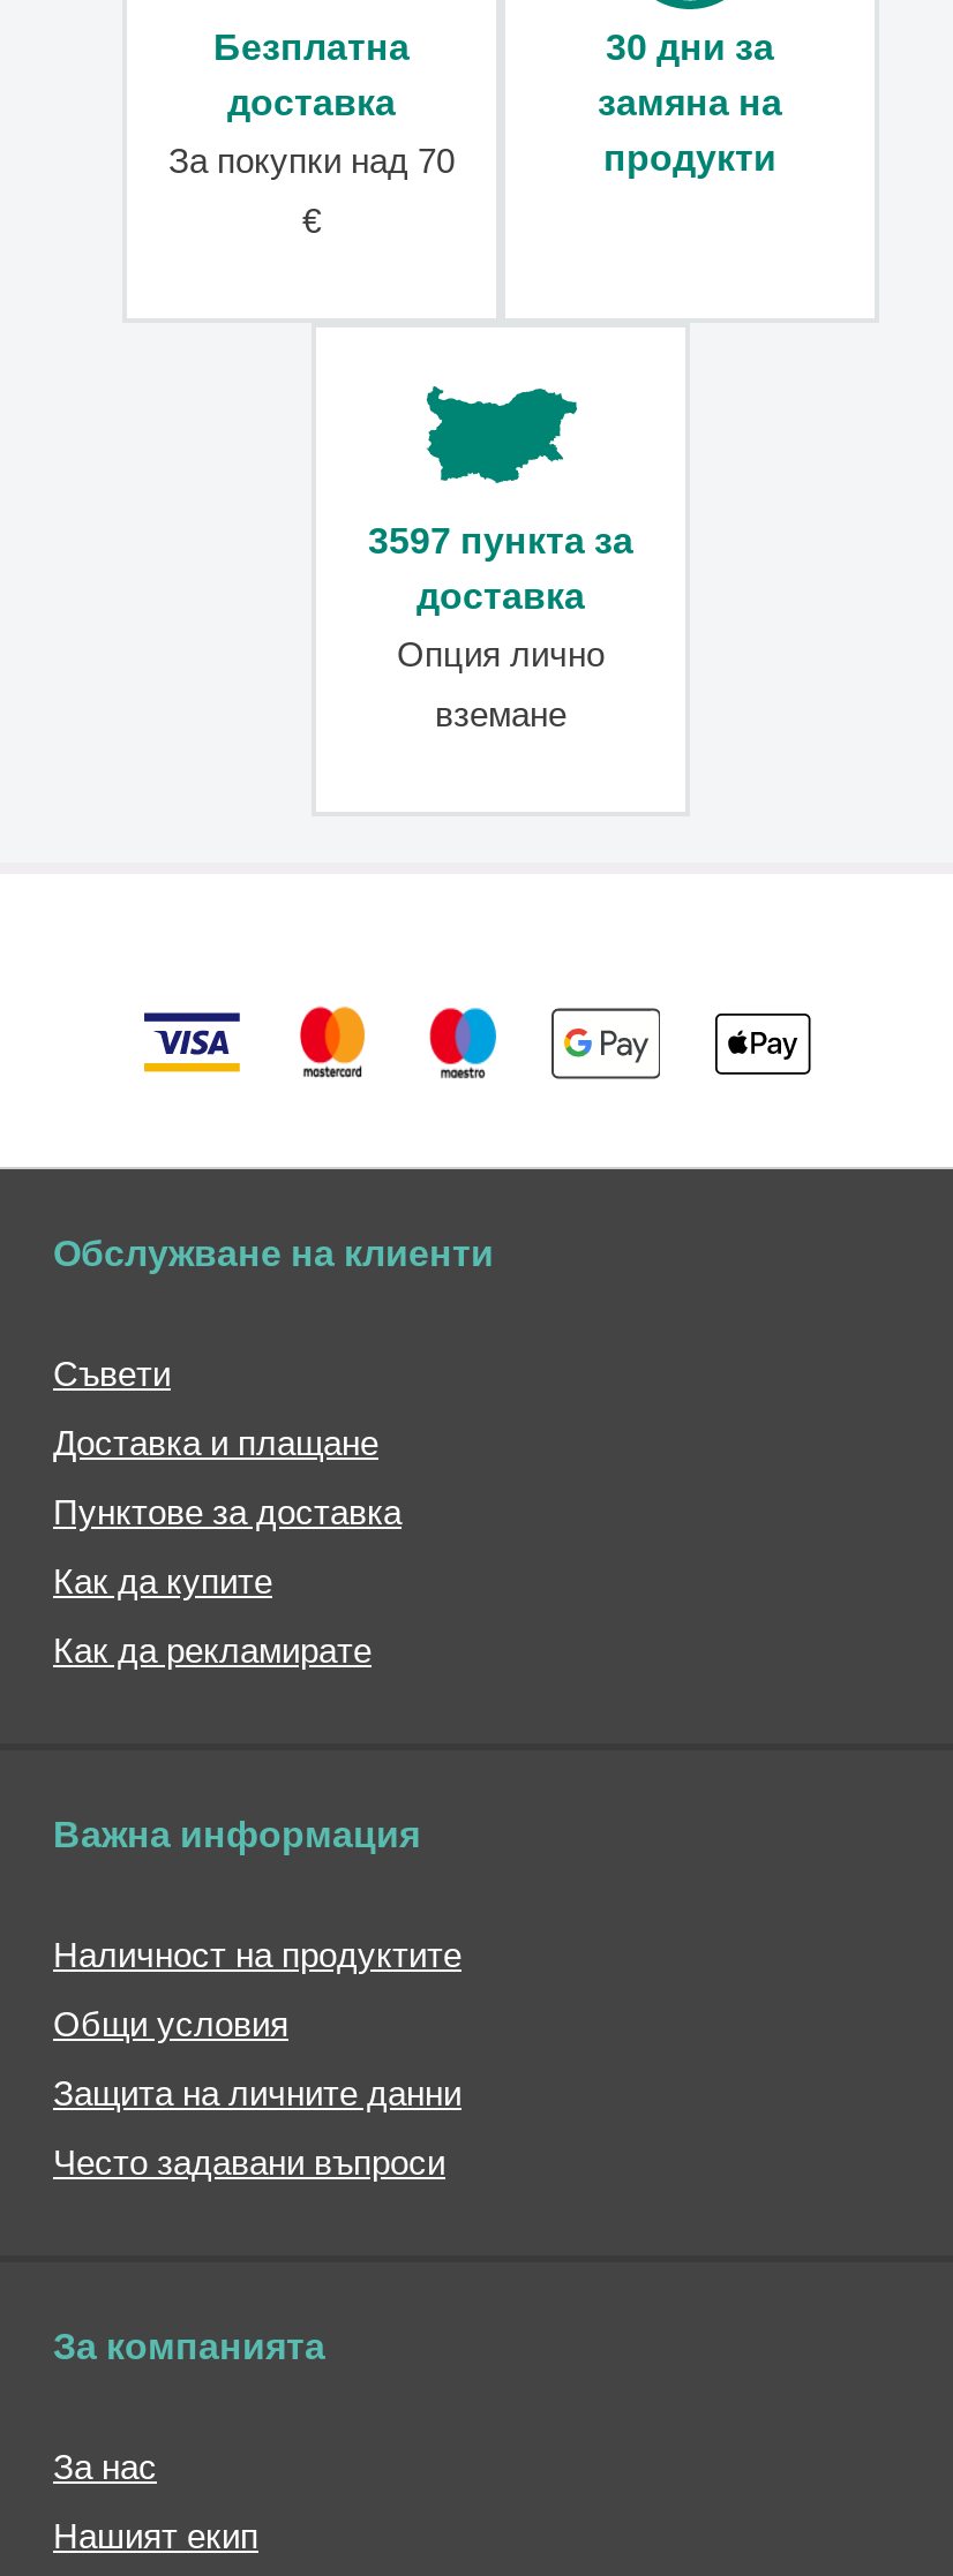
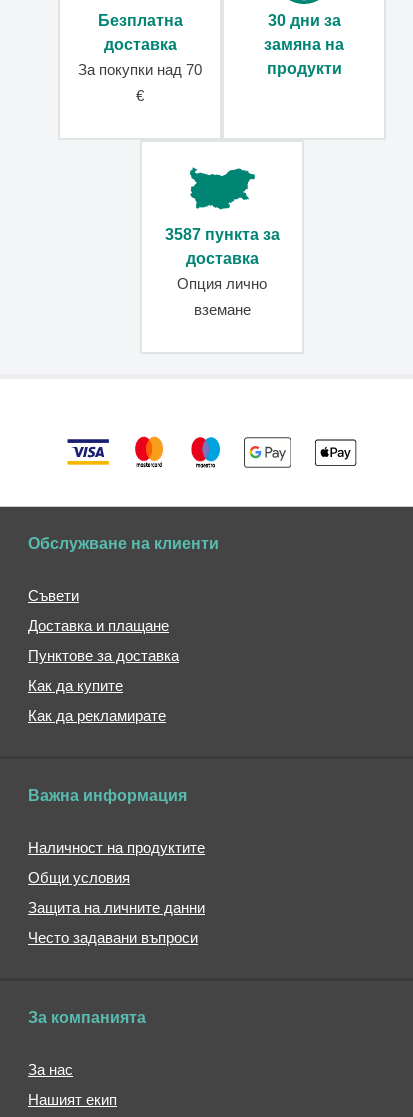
[368,521,633,560] 3597 пункта за -> [164,226,279,243] 3587 пункта за

